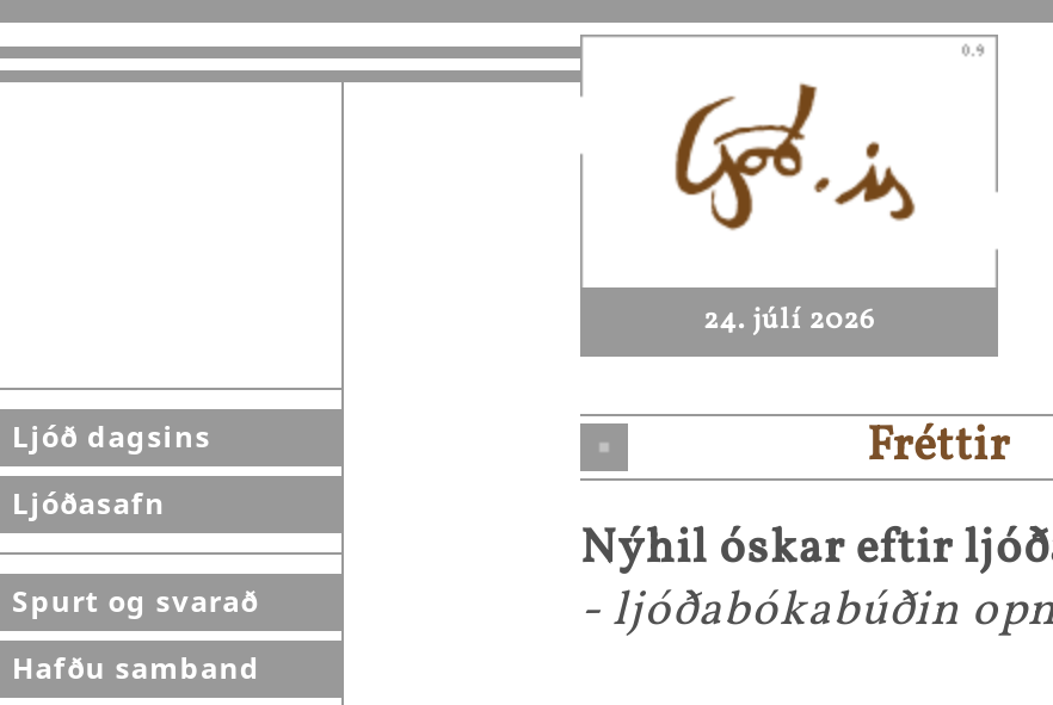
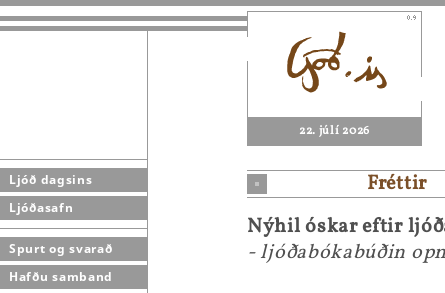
[703,302,875,340] 24. júlí 2026 -> [299,123,370,139] 22. júlí 2026

